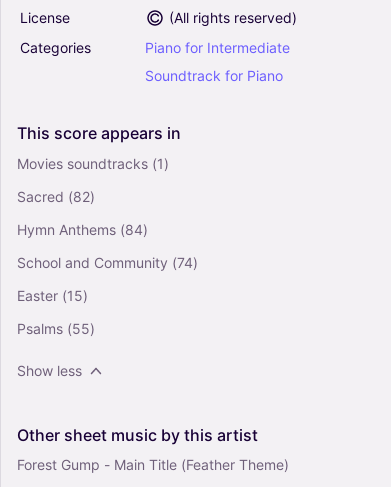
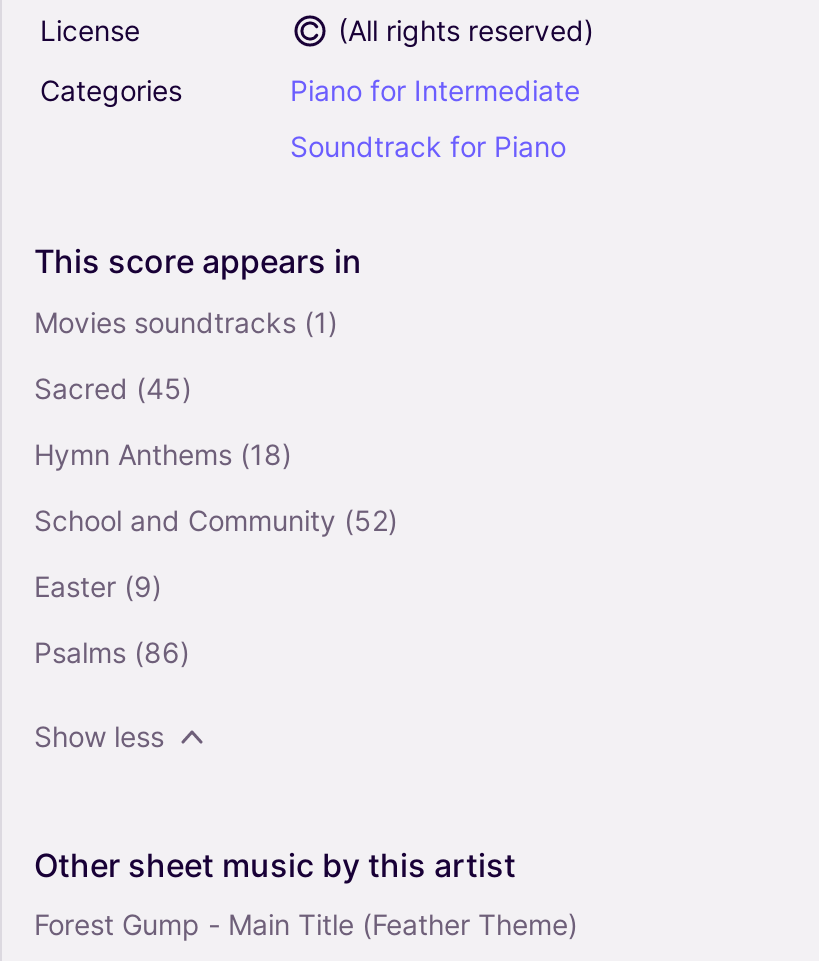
[17,188,95,205] Sacred (82) -> [34,371,192,405] Sacred (45)
[17,221,148,238] Hymn Anthems (84) -> [34,437,292,471] Hymn Anthems (18)
[17,254,198,271] School and Community (74) -> [34,503,398,537] School and Community (52)
[17,287,88,304] Easter (15) -> [34,569,162,603] Easter (9)
[17,320,95,337] Psalms (55) -> [34,635,190,669] Psalms (86)

